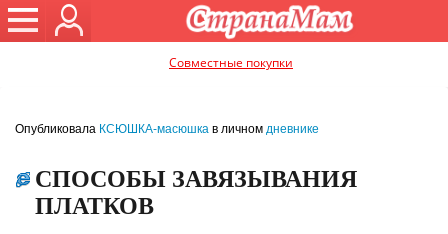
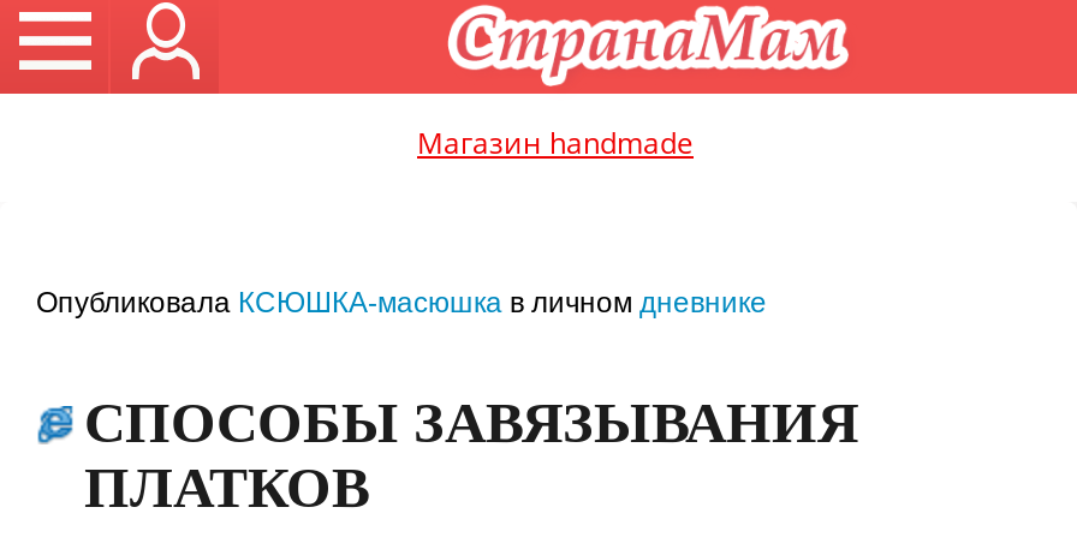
[169,54,293,71] Совместные покупки -> [417,123,694,163] Магазин handmade

